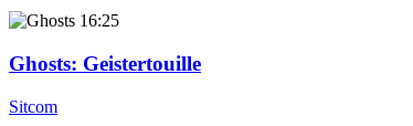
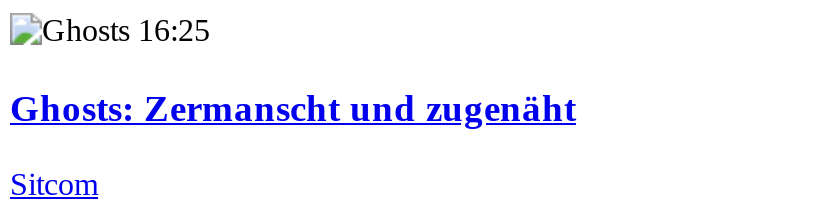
[9,52,201,75] Ghosts: Geistertouille -> [10,86,576,128] Ghosts: Zermanscht und zugenäht

